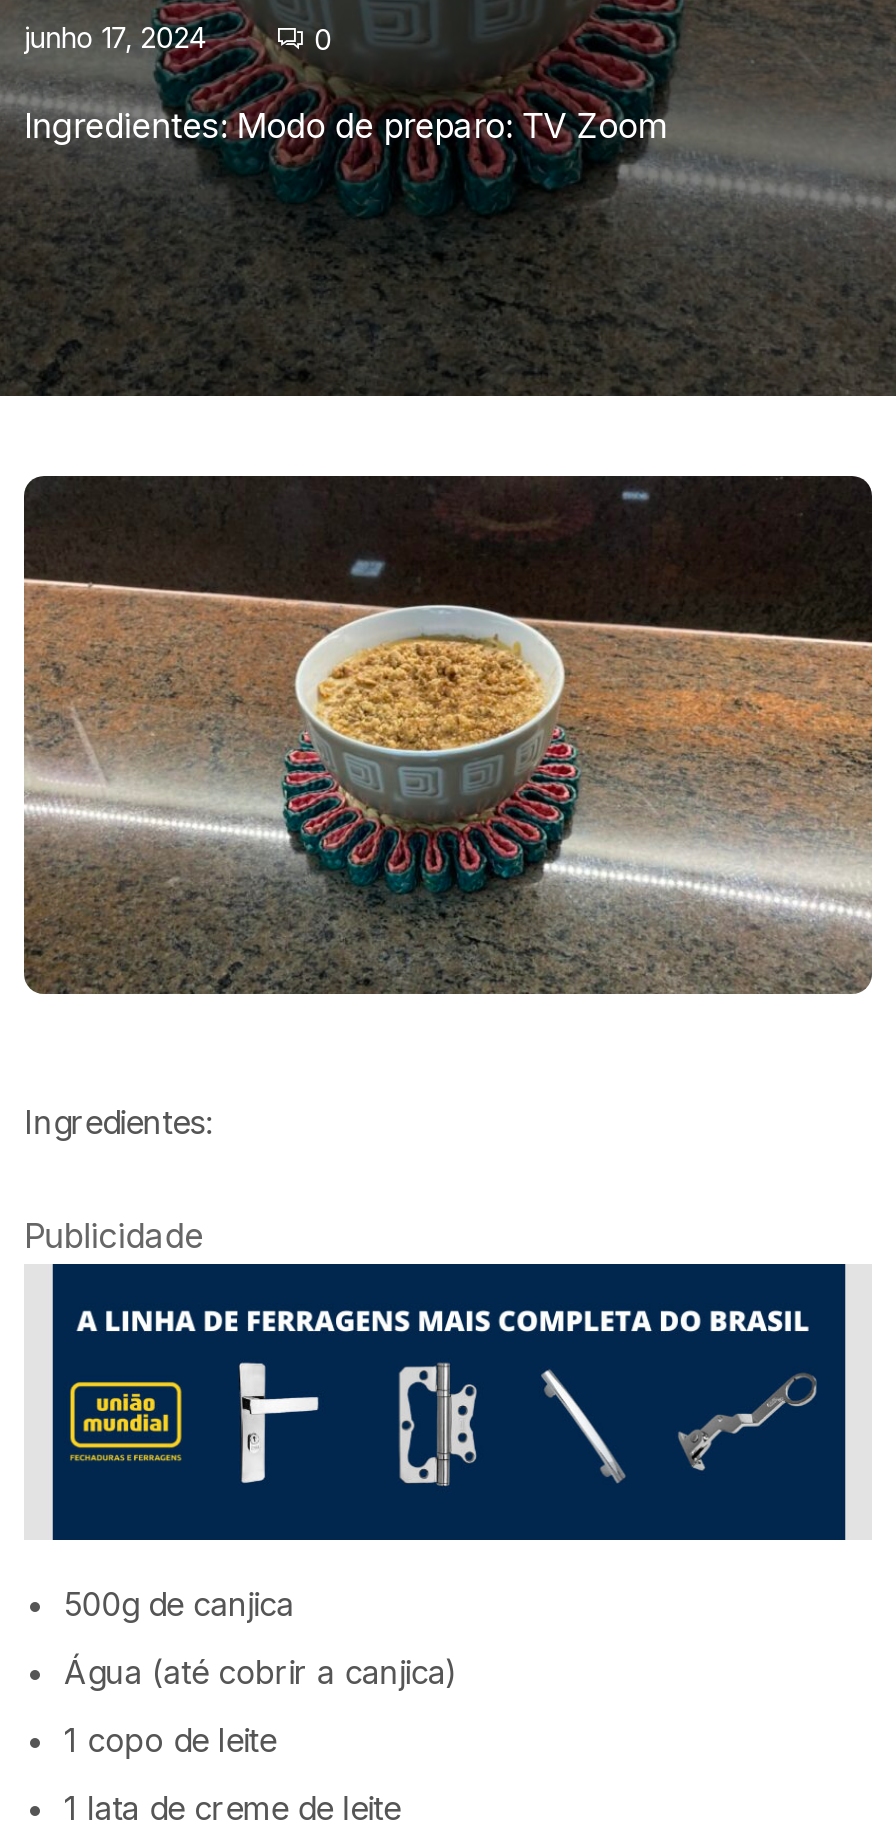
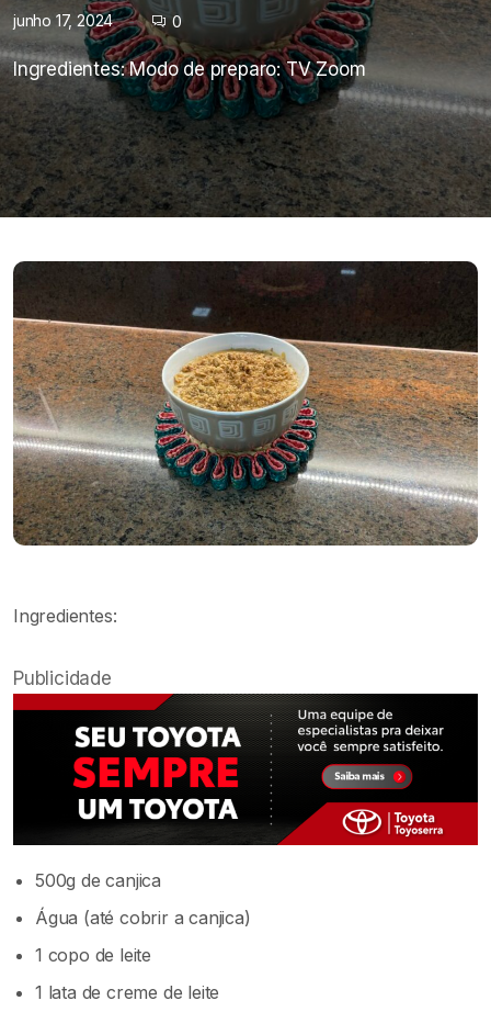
[24,1262,872,1542] [image] -> [12,693,479,846] [image]

